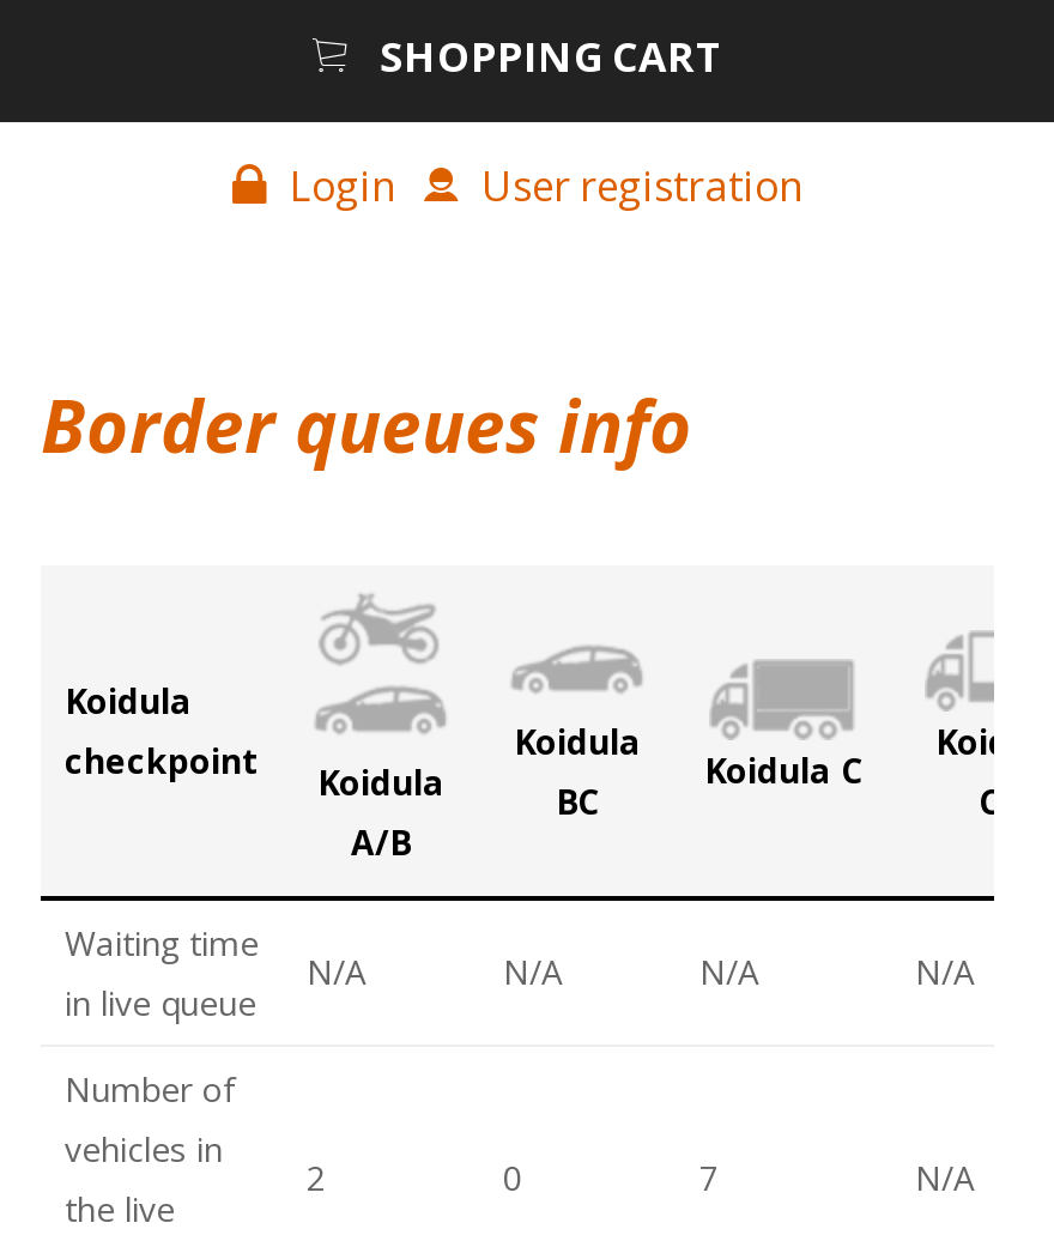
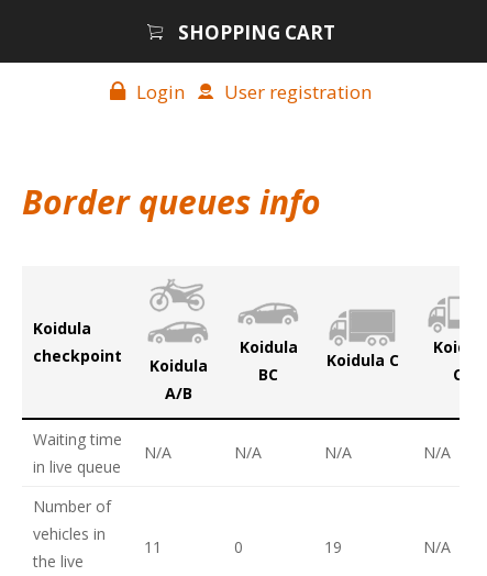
[307,1155,326,1200] 2 -> [144,536,162,557] 11
[699,1155,719,1200] 7 -> [324,536,342,557] 19

